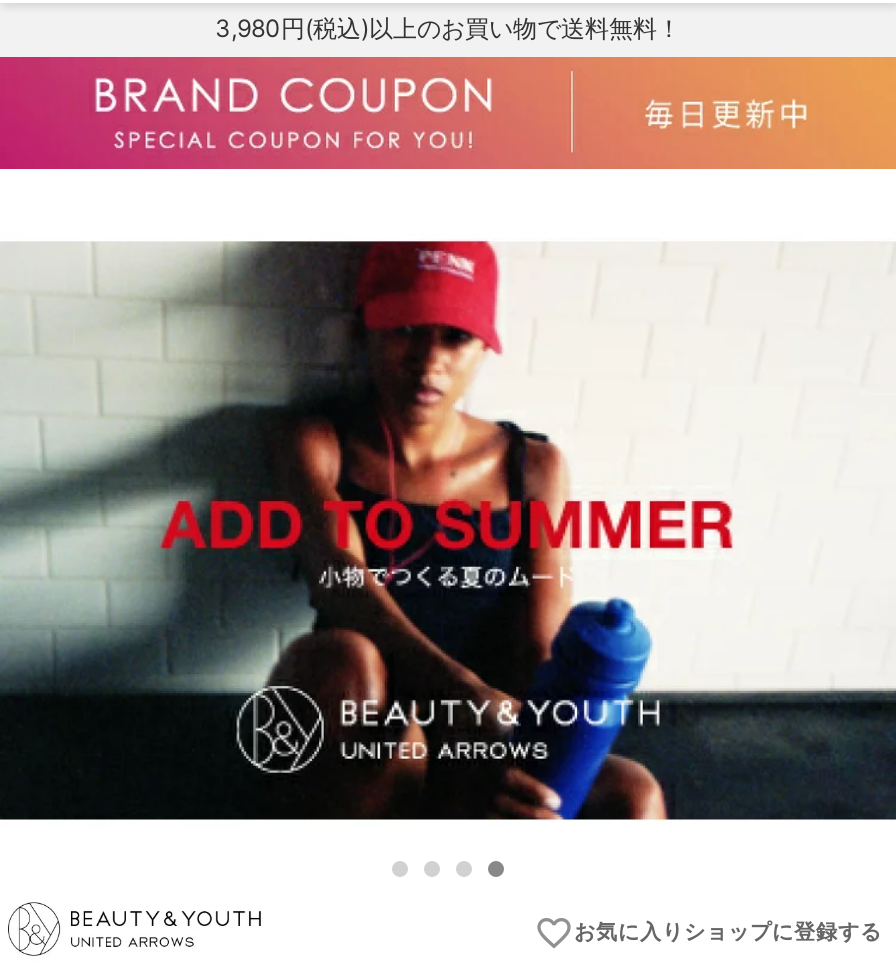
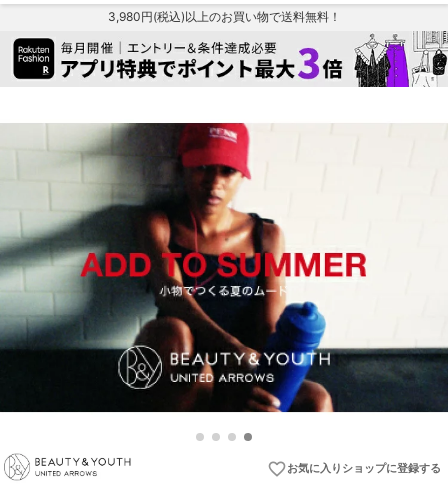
[6,55,890,171] [image] -> [3,30,445,88] [image]

